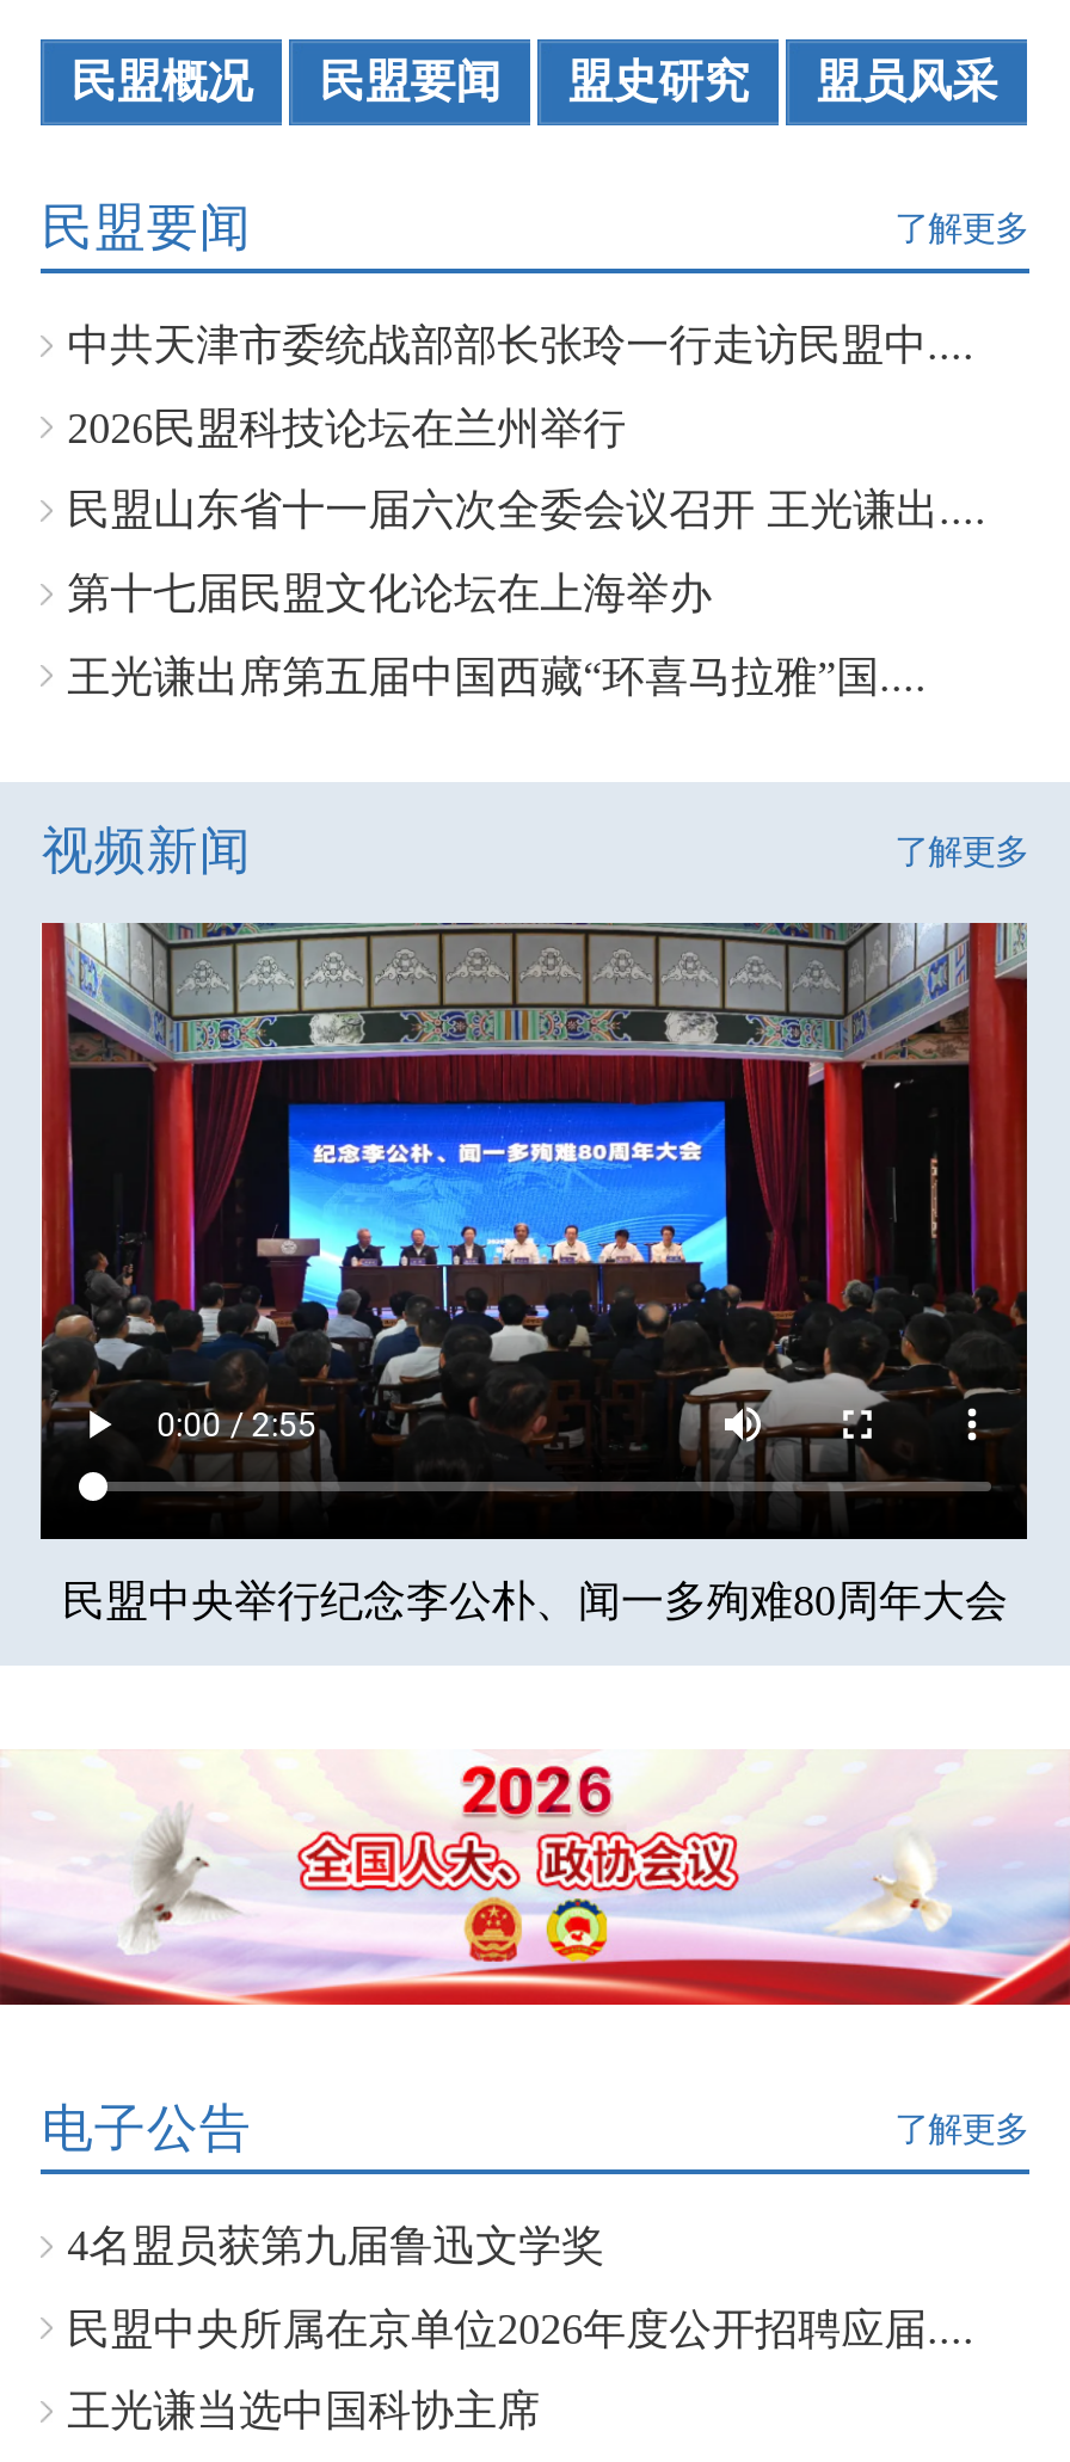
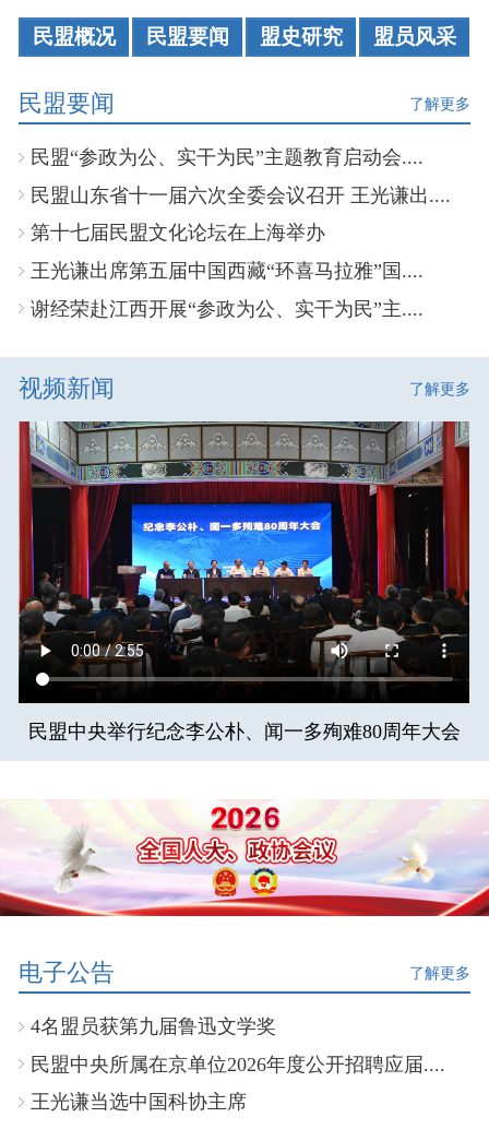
[67,321,975,452] 中共天津市委统战部部长张玲一行走访民盟中.... | 2026民盟科技论坛在兰州举行 -> [31,146,424,168] 民盟“参政为公、实干为民”主题教育启动会....
moved [67,487,987,700] -> [31,184,451,282]: 民盟山东省十一届六次全委会议召开 王光谦出.... | 第十七届民盟文化论坛在上海举办 | 王光谦出席第五届中国西藏“环喜马拉雅”国....
none -> [31,298,424,320] 谢经荣赴江西开展“参政为公、实干为民”主....

